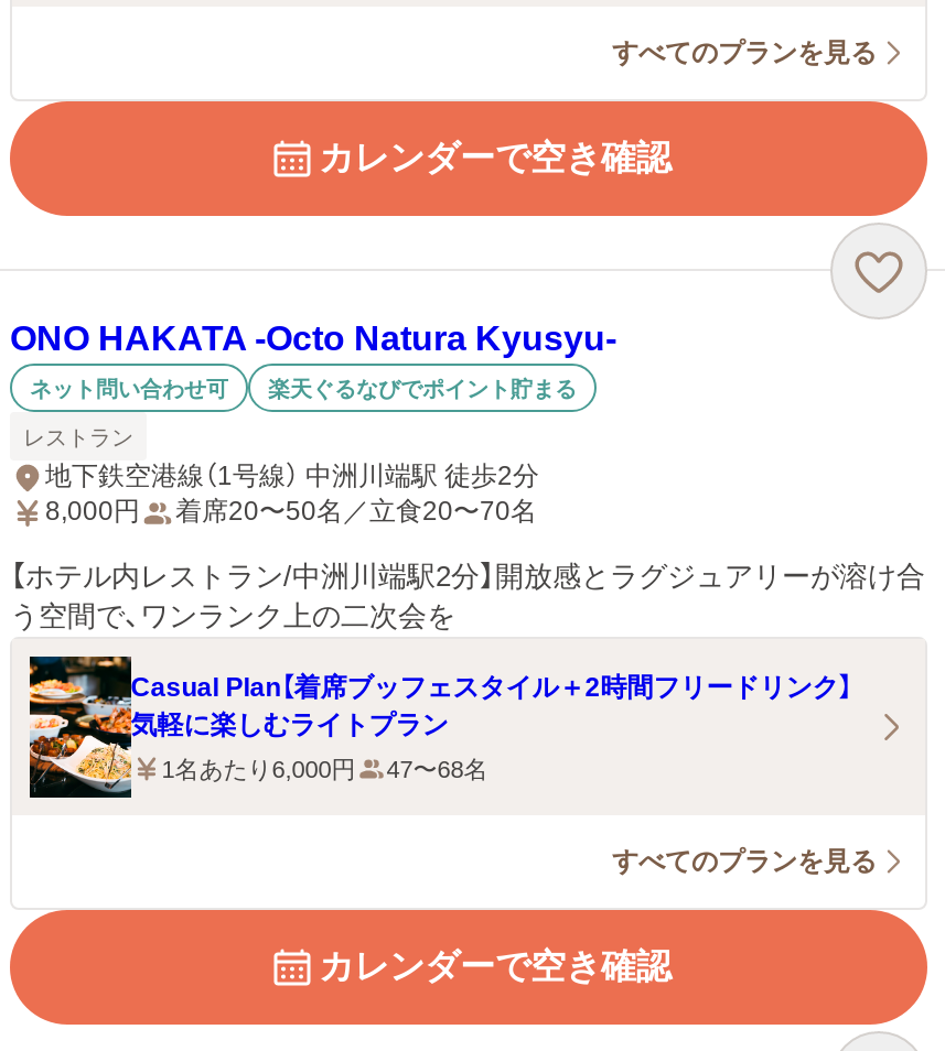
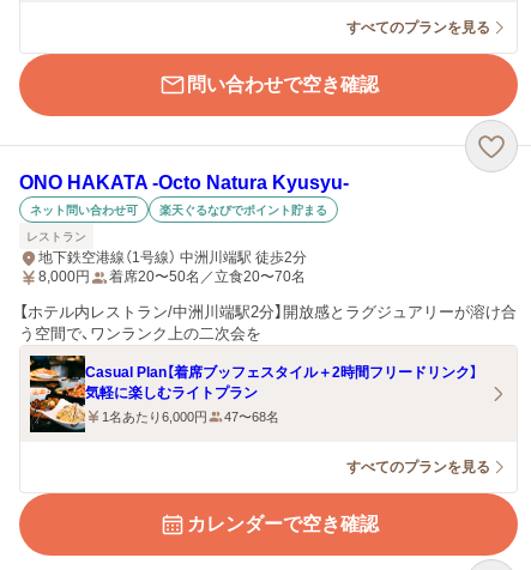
[319,139,672,176] カレンダーで空き確認 -> [187,74,379,95] 問い合わせで空き確認

